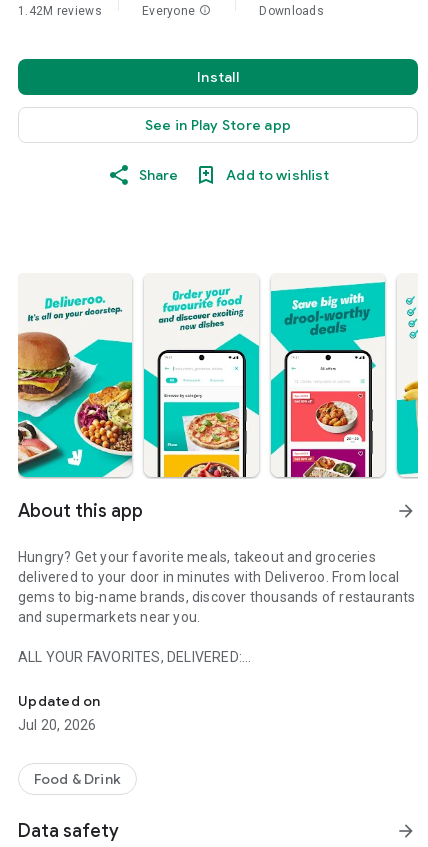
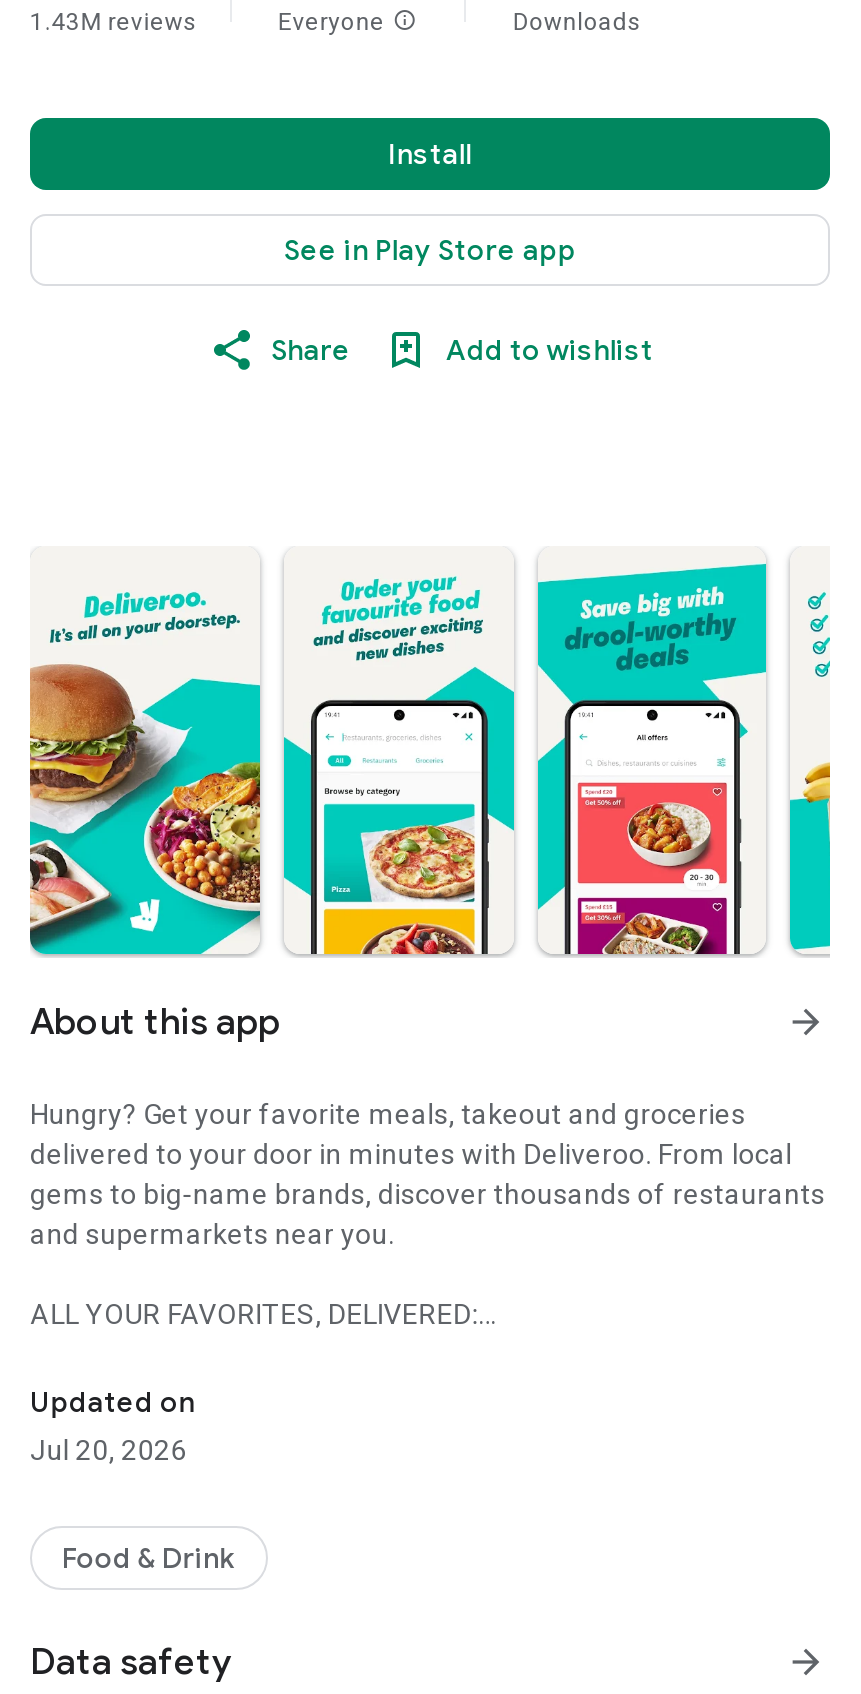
[18,4,102,18] 1.42M reviews -> [30,8,198,36] 1.43M reviews

